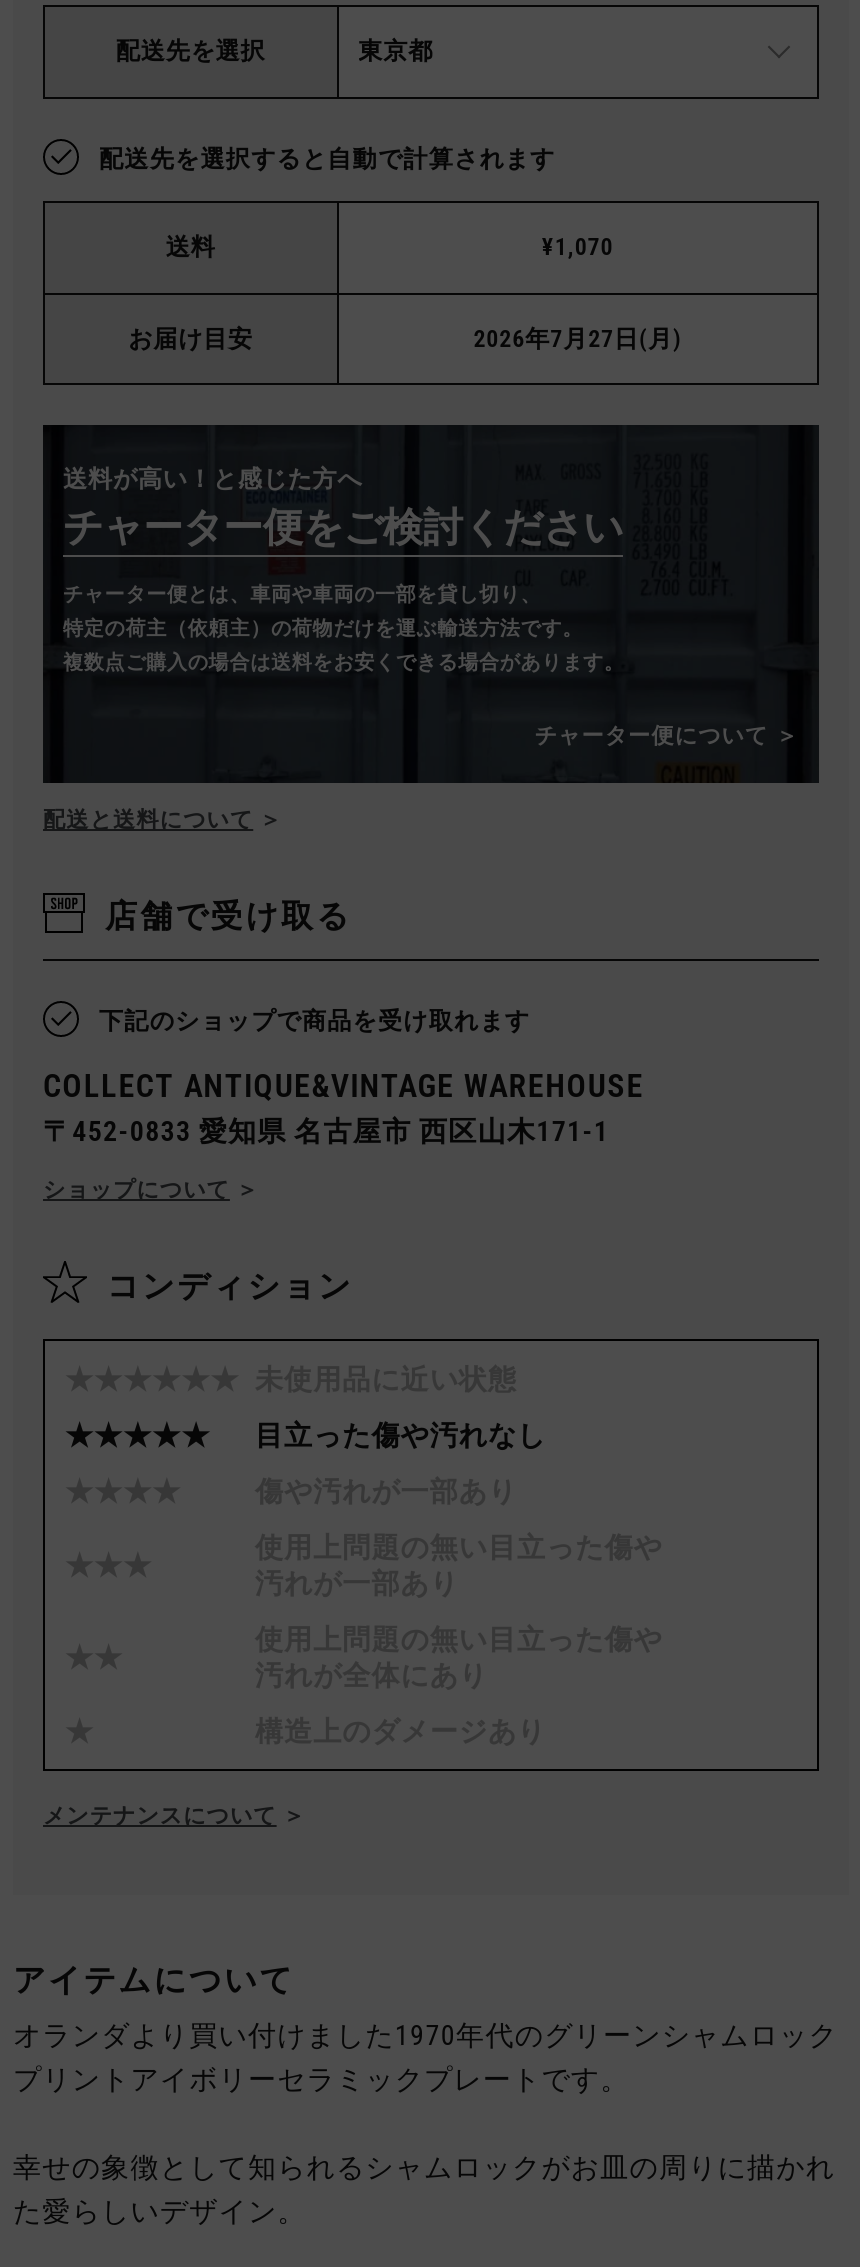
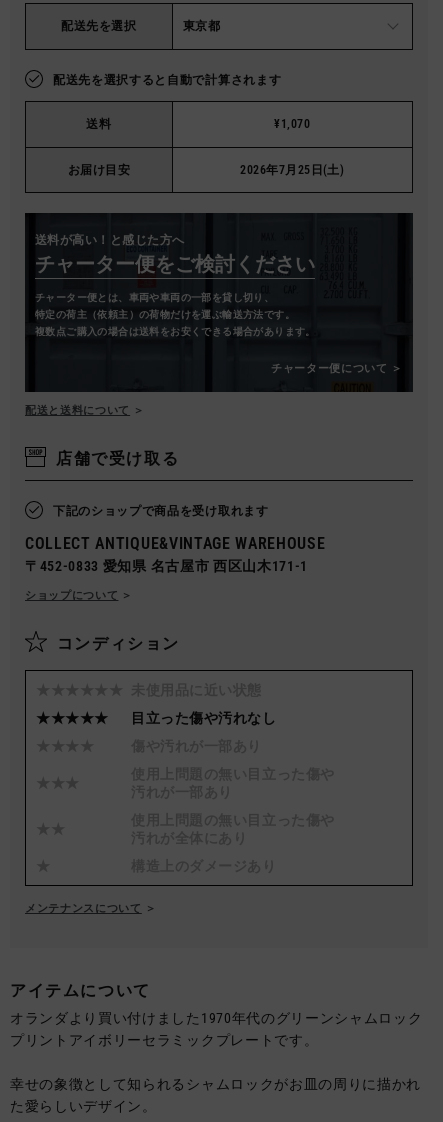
[473,324,682,352] 2026年7月27日(月) -> [240,163,344,177] 2026年7月25日(土)

